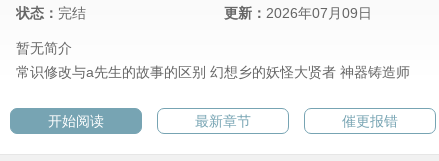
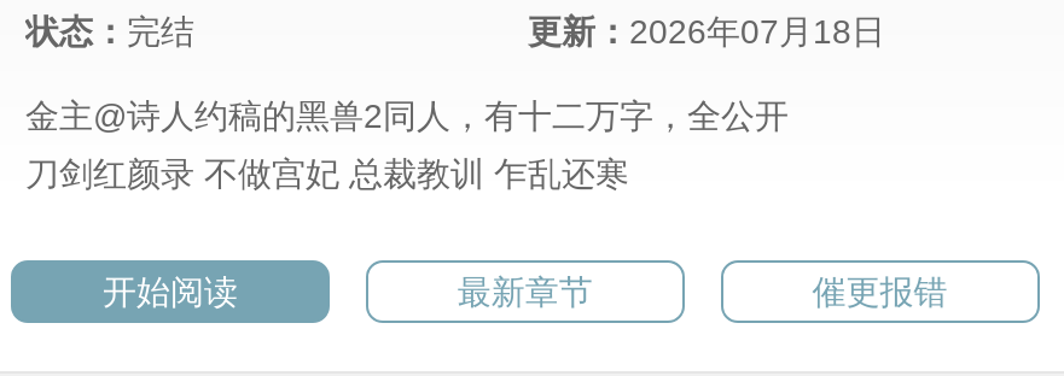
[224,5,372,21] 更新：2026年07月09日 -> [528,13,885,52] 更新：2026年07月18日
[16,40,72,56] 暂无简介 -> [25,98,789,136] 金主@诗人约稿的黑兽2同人，有十二万字，全公开
[16,64,410,80] 常识修改与a先生的故事的区别 幻想乡的妖怪大贤者 神器铸造师 -> [25,155,629,194] 刀剑红颜录 不做宫妃 总裁教训 乍乱还寒

